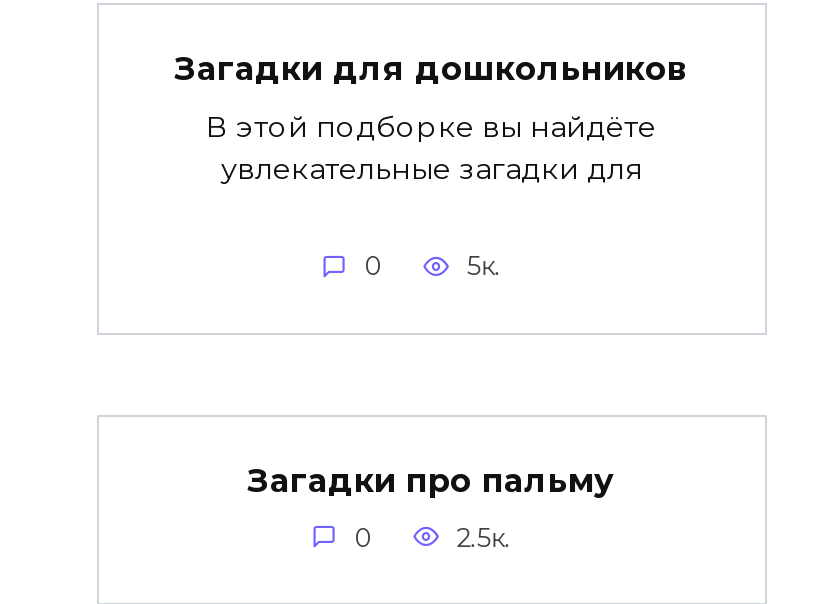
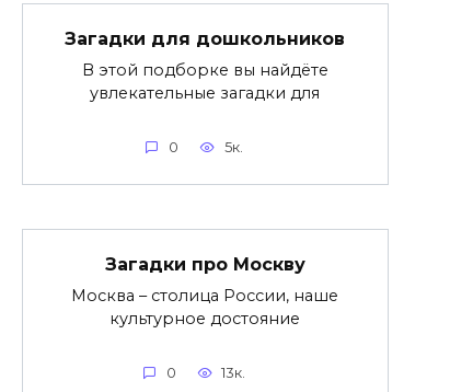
[248,461,614,499] Загадки про пальму -> [71,254,338,329] Загадки про Москву | Москва – столица России, наше | культурное достояние
[457,522,511,552] 2.5к. -> [221,365,245,381] 13к.

